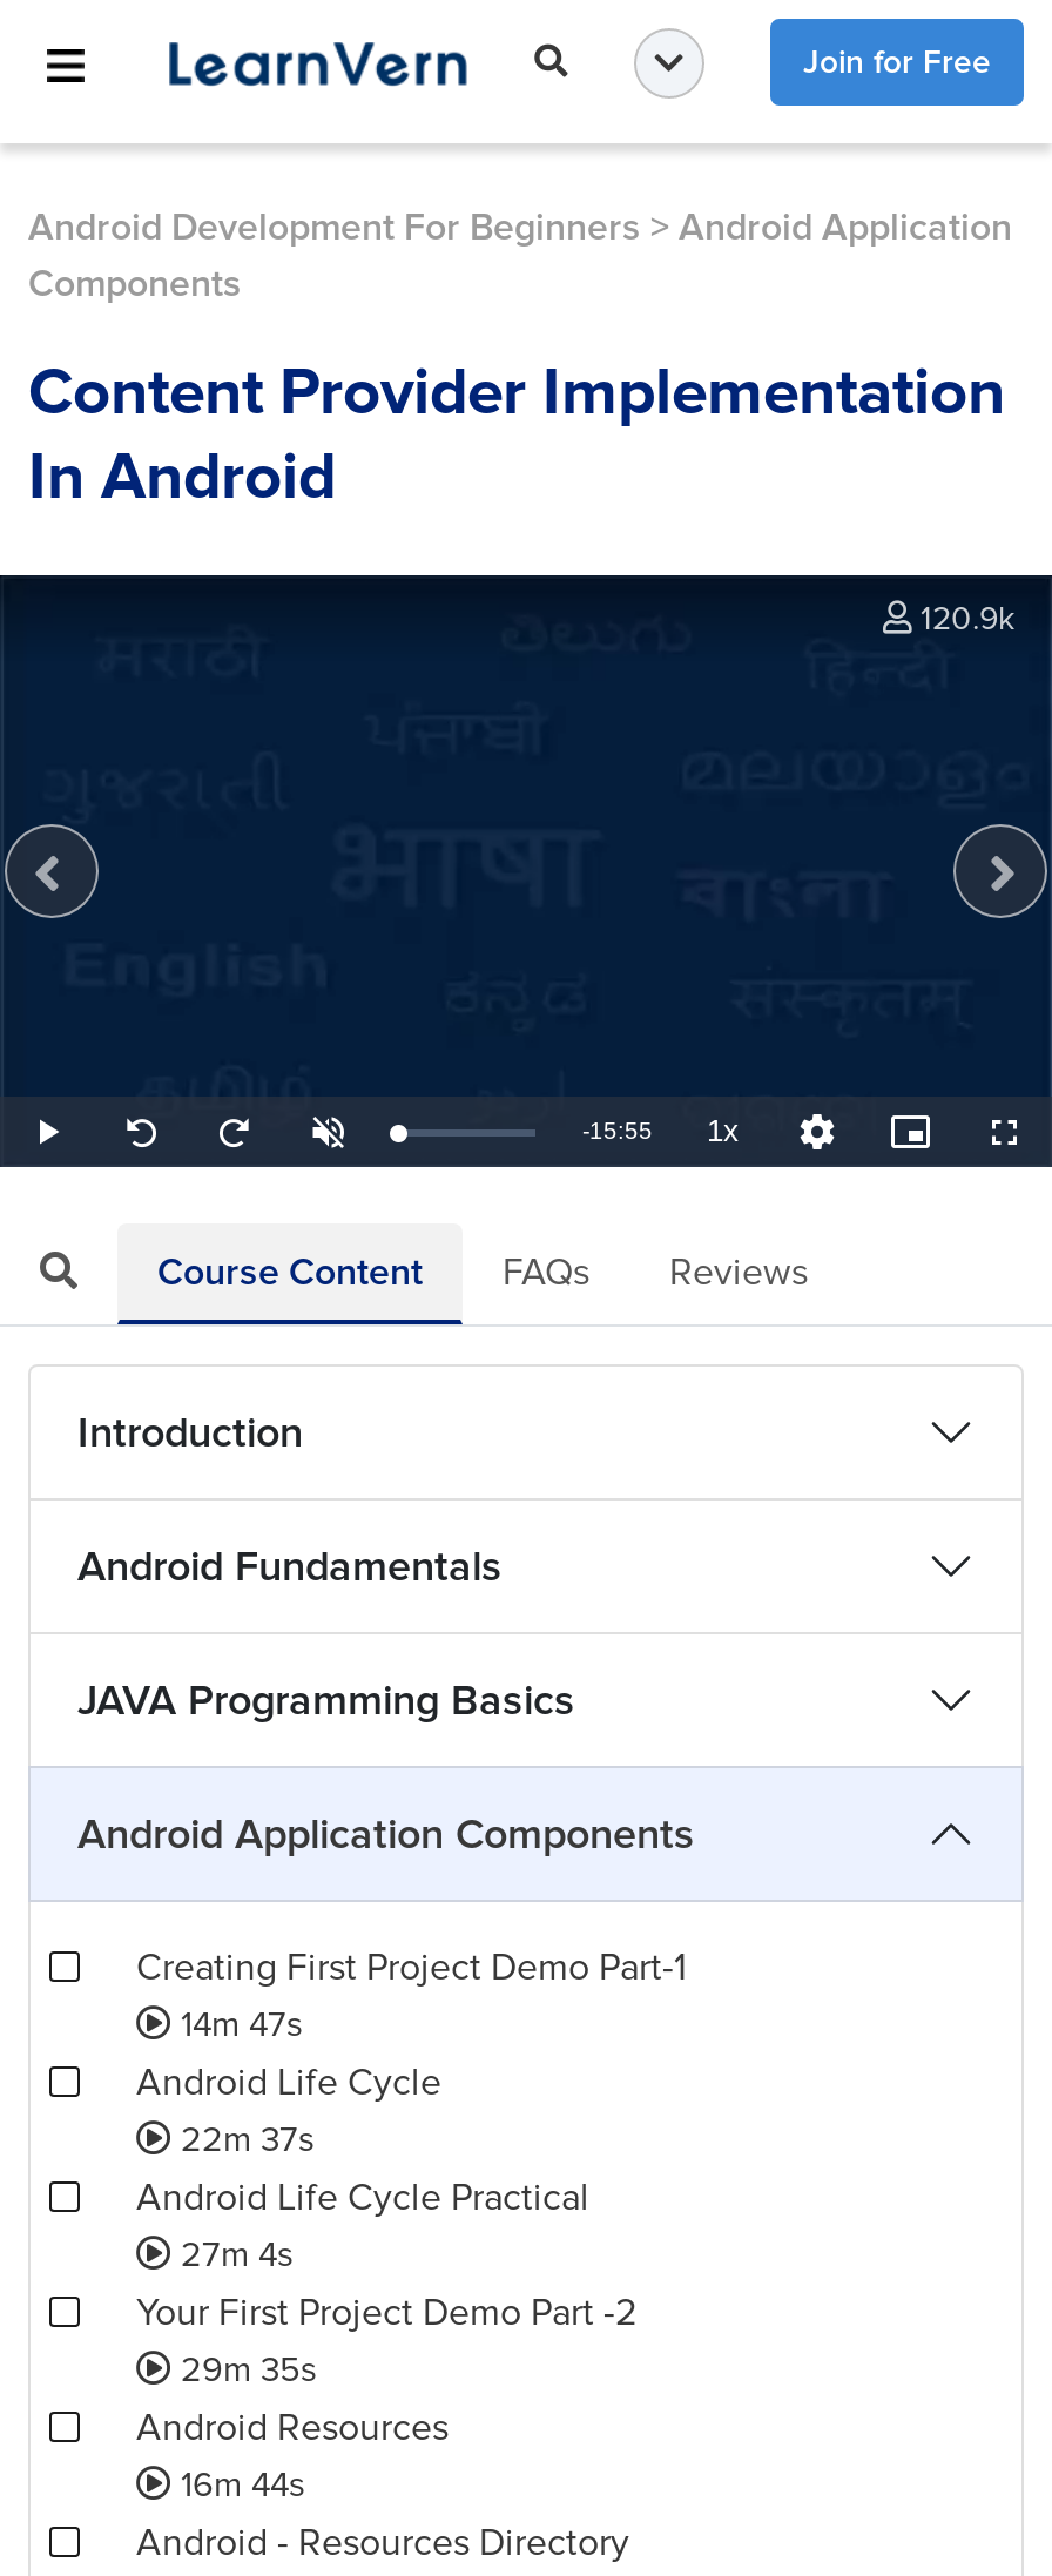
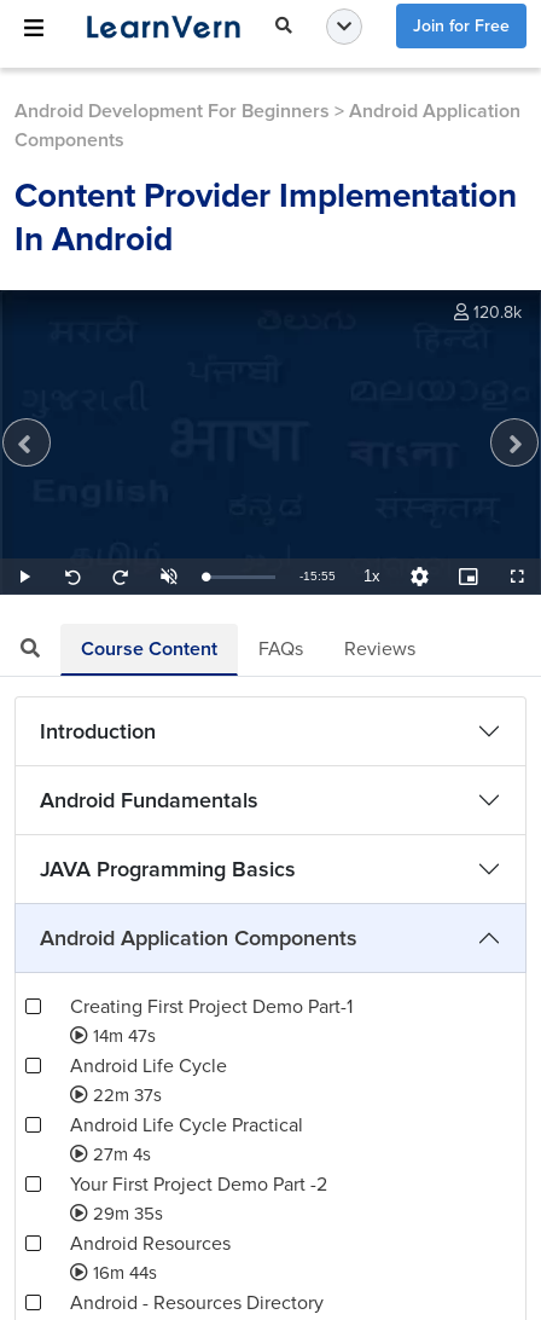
[911,599,1014,639] 120.9k -> [469,302,522,323] 120.8k

